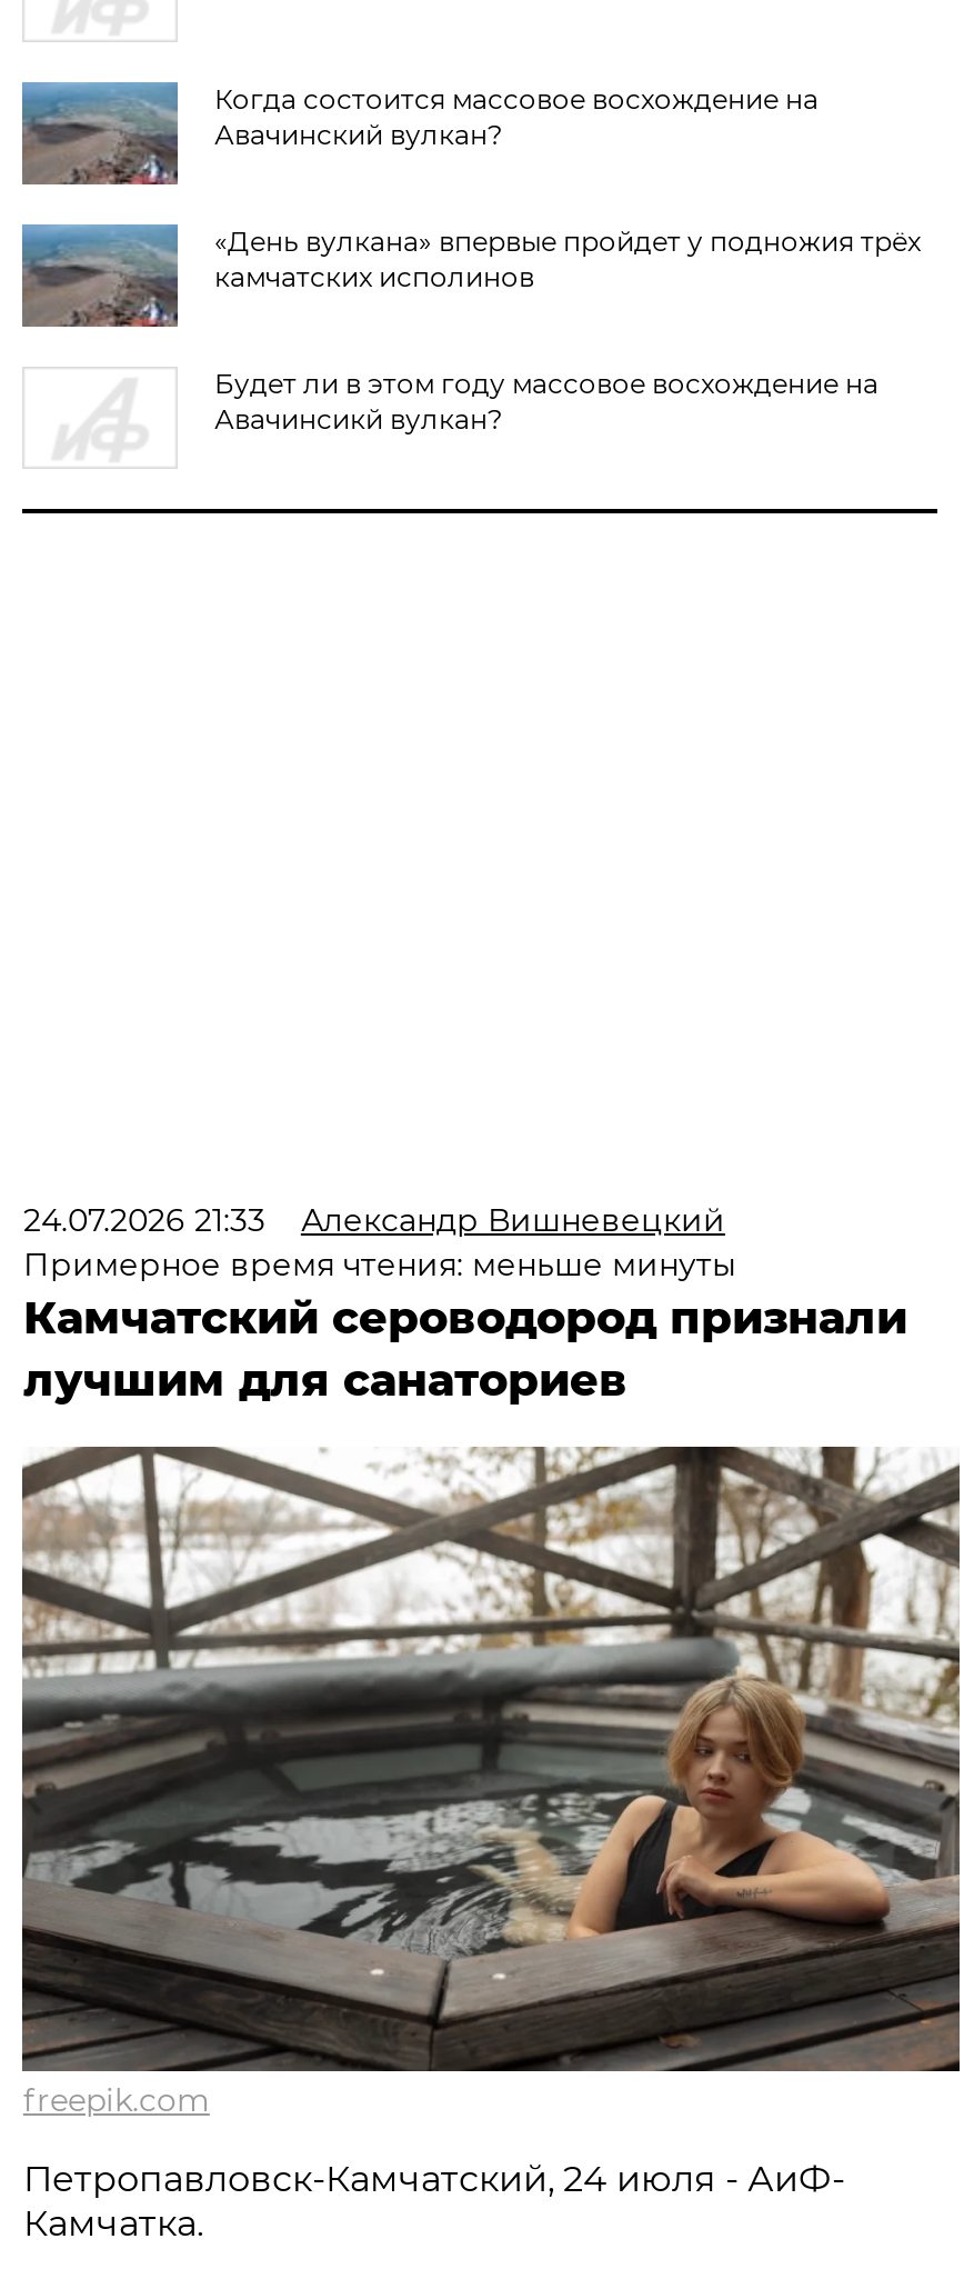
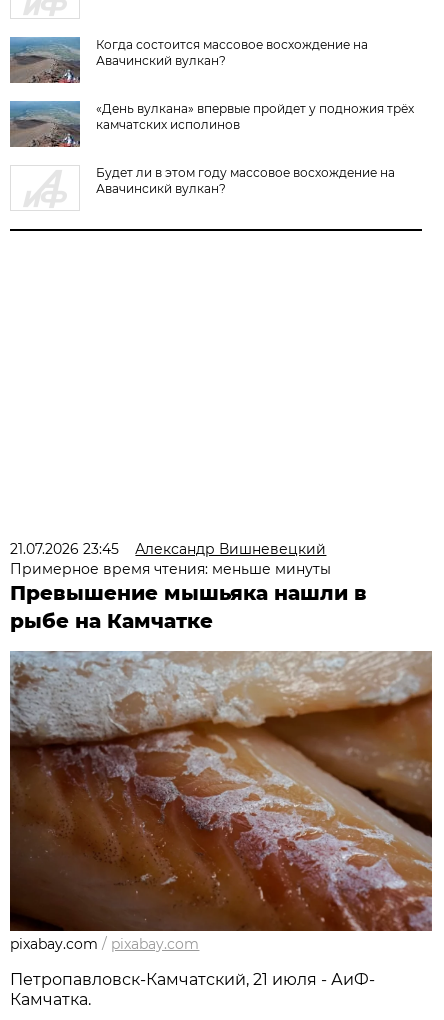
[23,1200,725,1240] 24.07.2026 21:33 Александр Вишневецкий -> [10,540,326,558] 21.07.2026 23:45 Александр Вишневецкий
[23,1291,907,1407] Камчатский сероводород признали | лучшим для санаториев -> [10,581,367,633] Превышение мышьяка нашли в | рыбе на Камчатке
[22,1447,962,2120] [image] | freepik.com -> [9,650,433,953] [image] | pixabay.com / pixabay.com
[23,2158,845,2200] Петропавловск-Камчатский, 24 июля - АиФ- -> [10,970,375,989] Петропавловск-Камчатский, 21 июля - АиФ-

